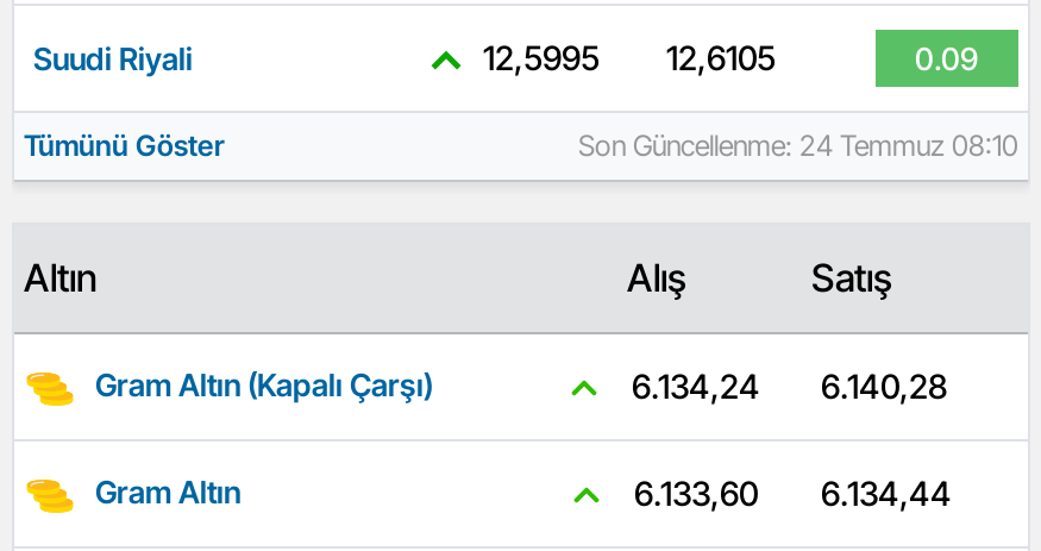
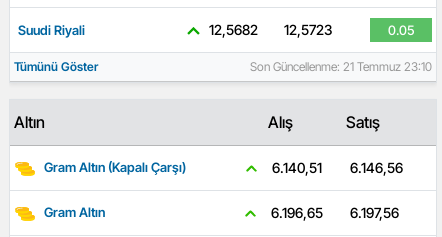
[483,37,600,77] 12,5995 -> [208,21,257,38] 12,5682
[666,37,776,77] 12,6105 -> [284,21,332,38] 12,5723
[915,39,979,77] 0.09 -> [388,22,414,38] 0.05
[578,127,1018,163] Son Güncellenme: 24 Temmuz 08:10 -> [250,59,432,74] Son Güncellenme: 21 Temmuz 23:10
[632,366,760,406] 6.134,24 -> [272,159,322,176] 6.140,51
[821,365,947,406] 6.140,28 -> [350,159,403,176] 6.146,56
[634,473,758,513] 6.133,60 -> [271,204,323,221] 6.196,65
[821,472,952,513] 6.134,44 -> [350,204,399,221] 6.197,56

